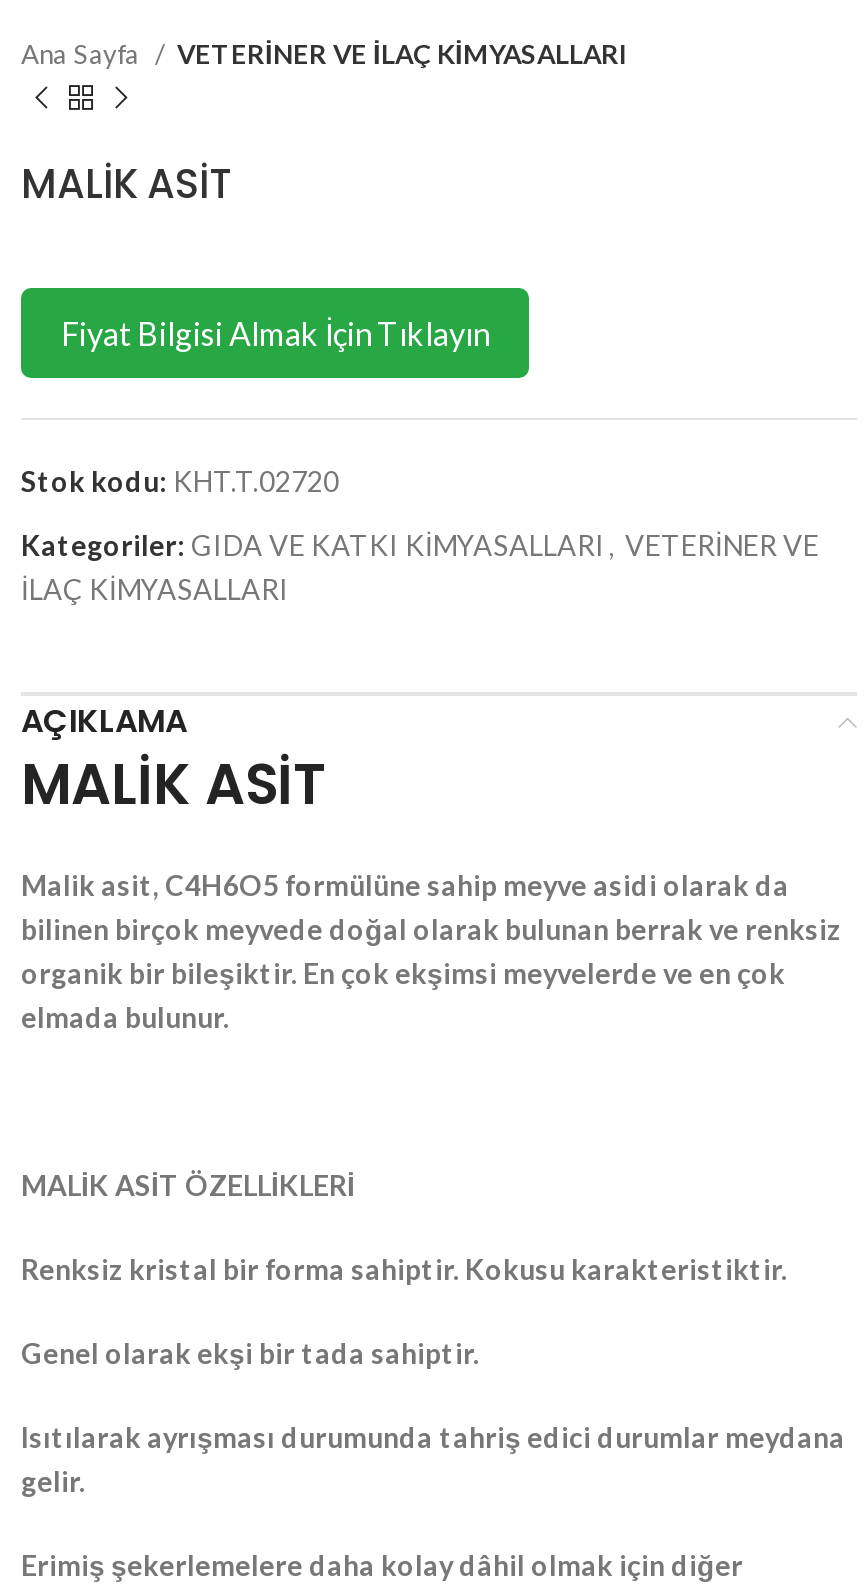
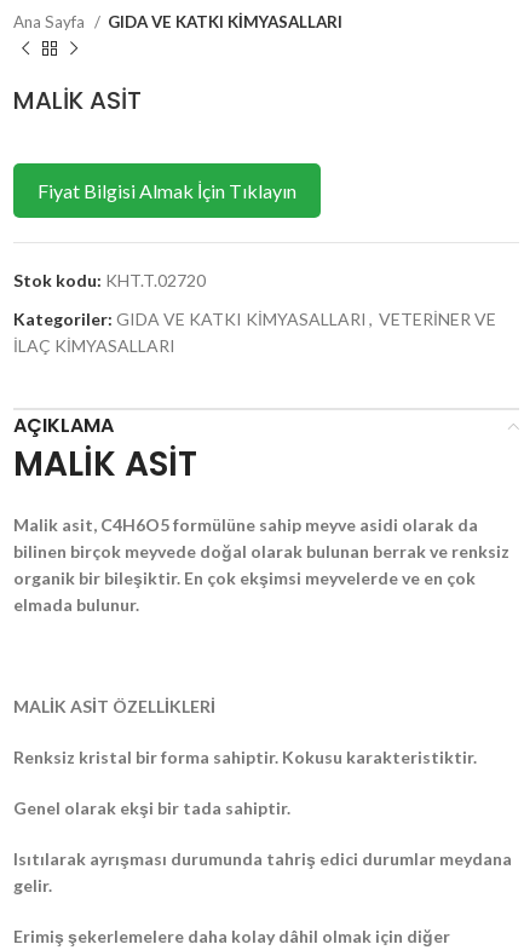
[177,38,627,70] VETERİNER VE İLAÇ KİMYASALLARI -> [108,12,342,31] GIDA VE KATKI KİMYASALLARI

